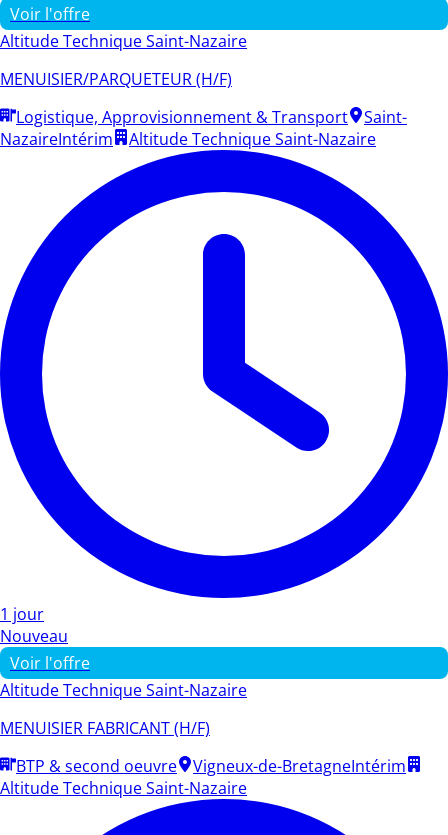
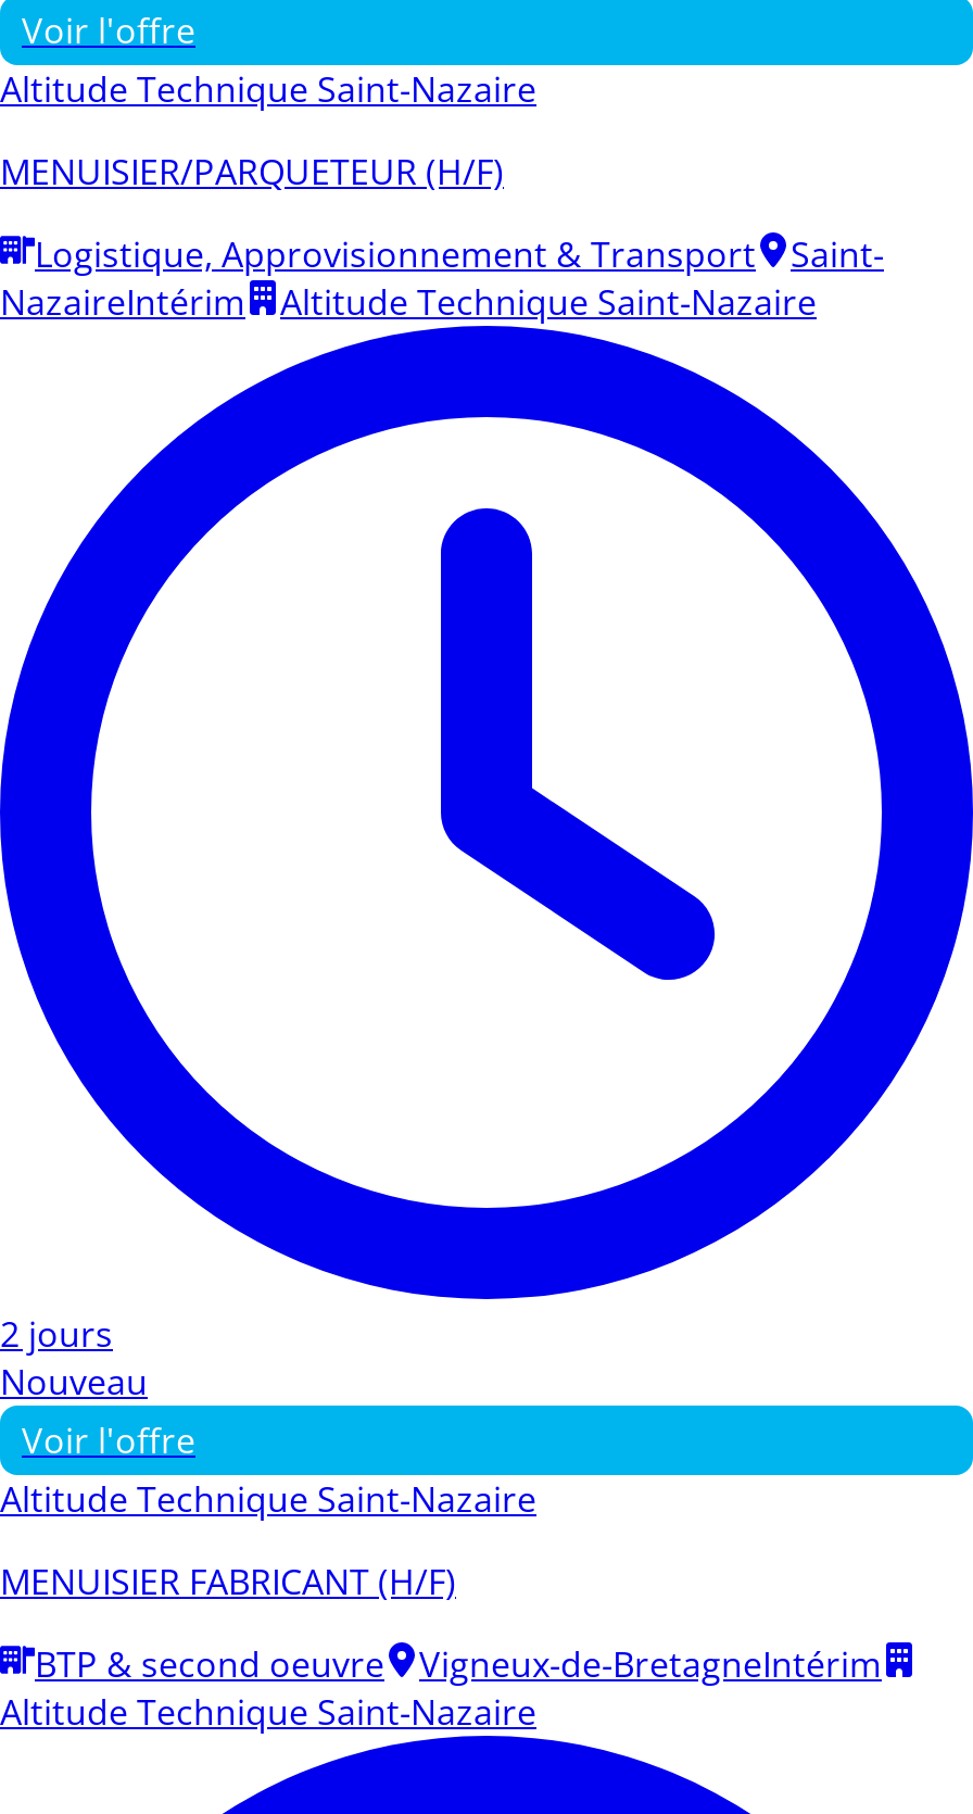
[0,603,44,625] 1 jour -> [0,1310,113,1357] 2 jours

